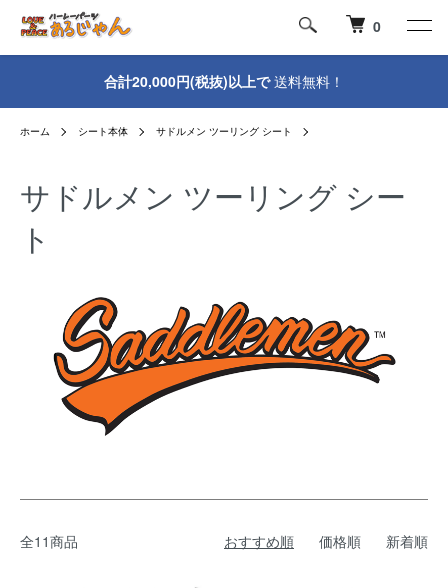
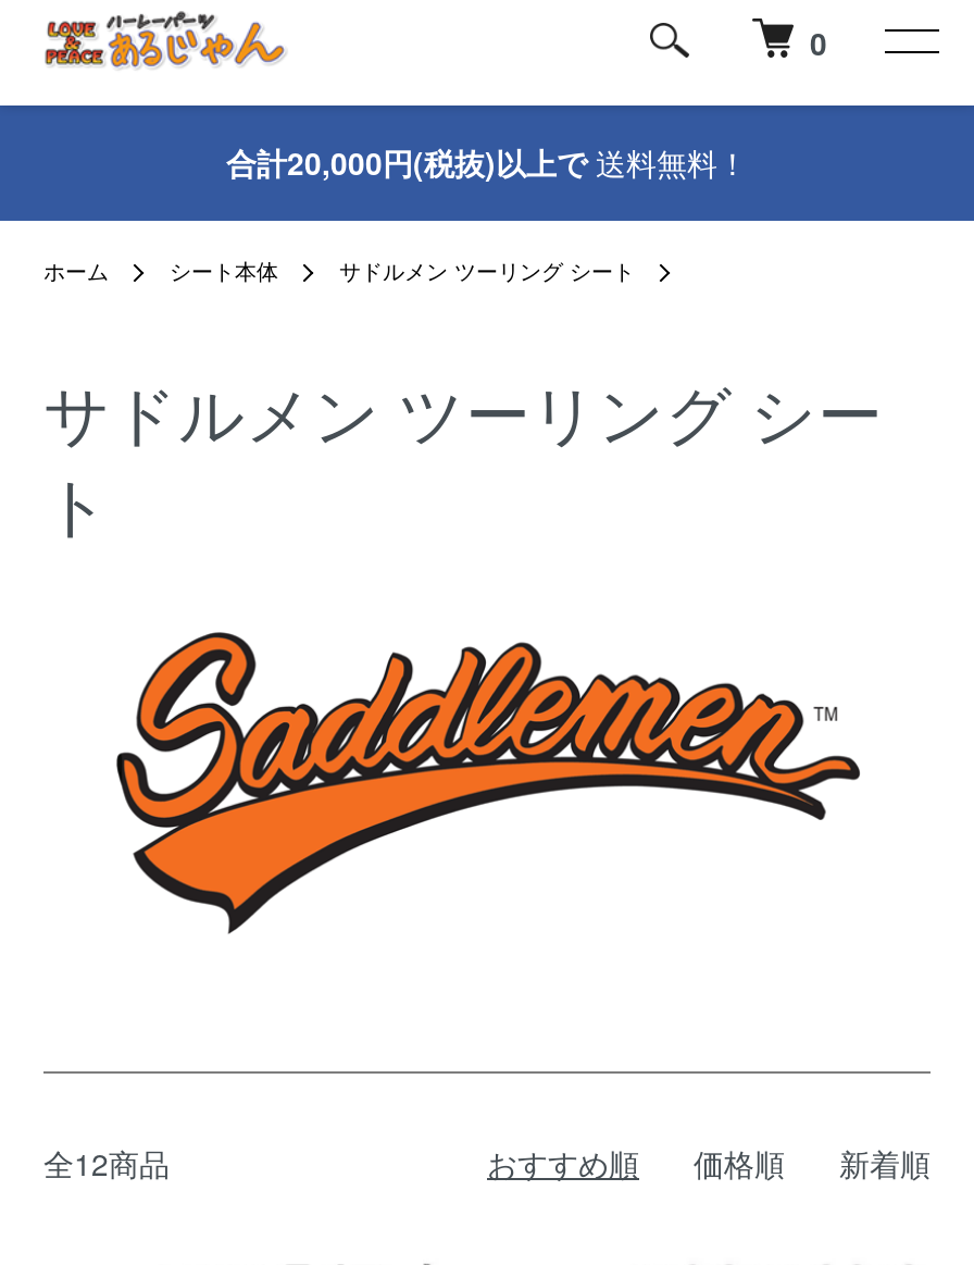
[20,531,78,551] 全11商品 -> [43,1141,170,1185] 全12商品

